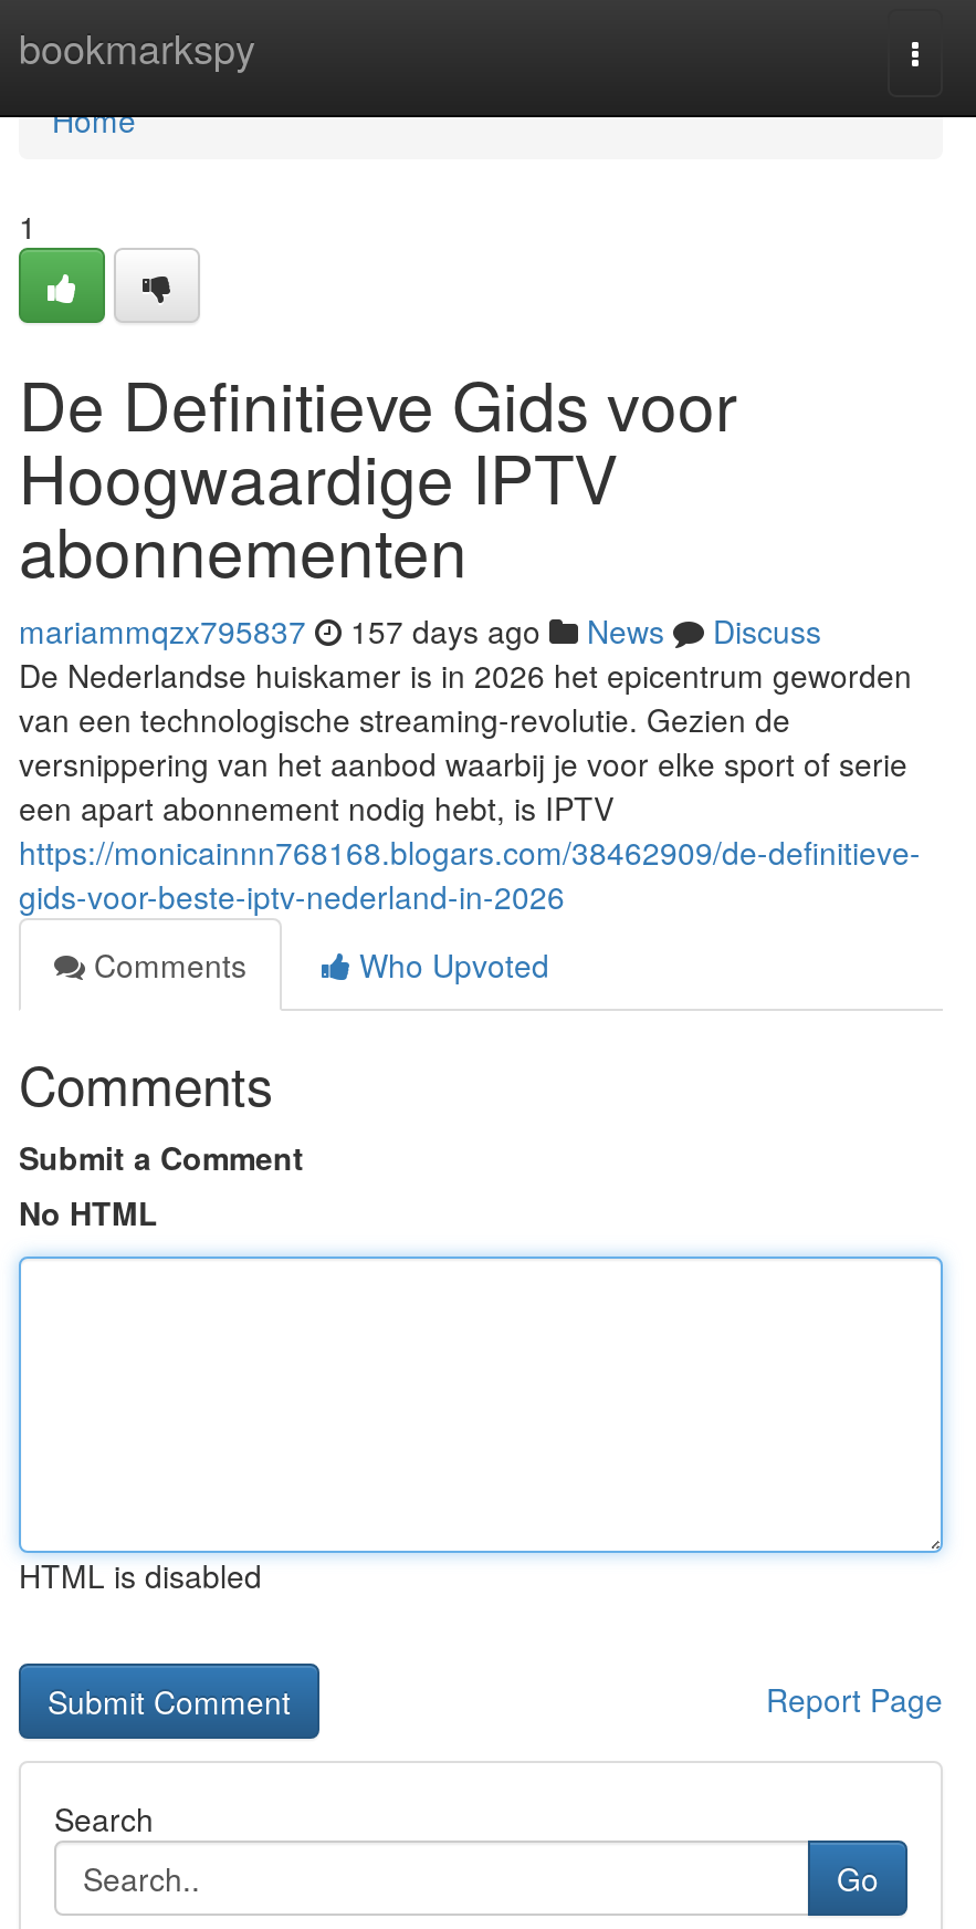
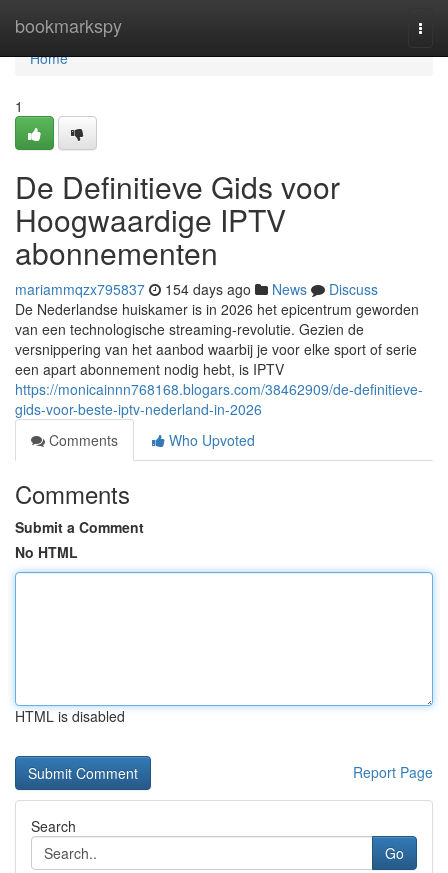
[19,608,821,653] mariammqzx795837 157 days ago News Discuss -> [15,279,378,299] mariammqzx795837 154 days ago News Discuss

